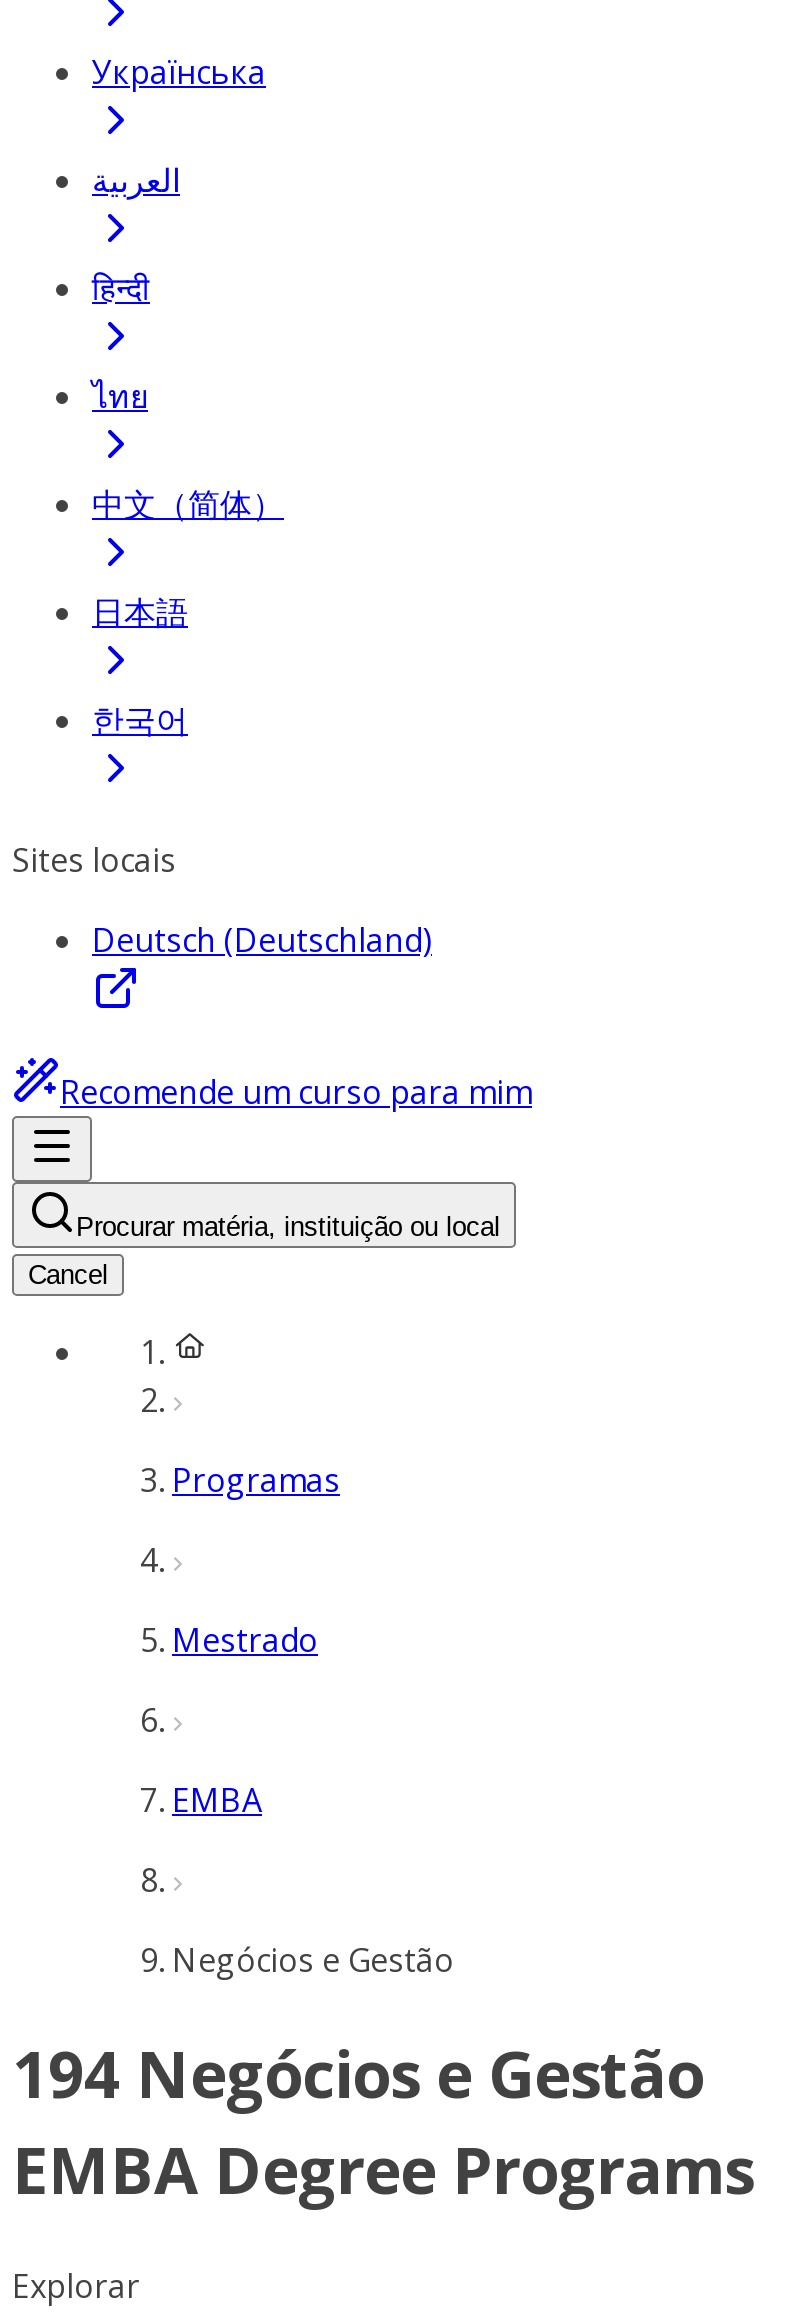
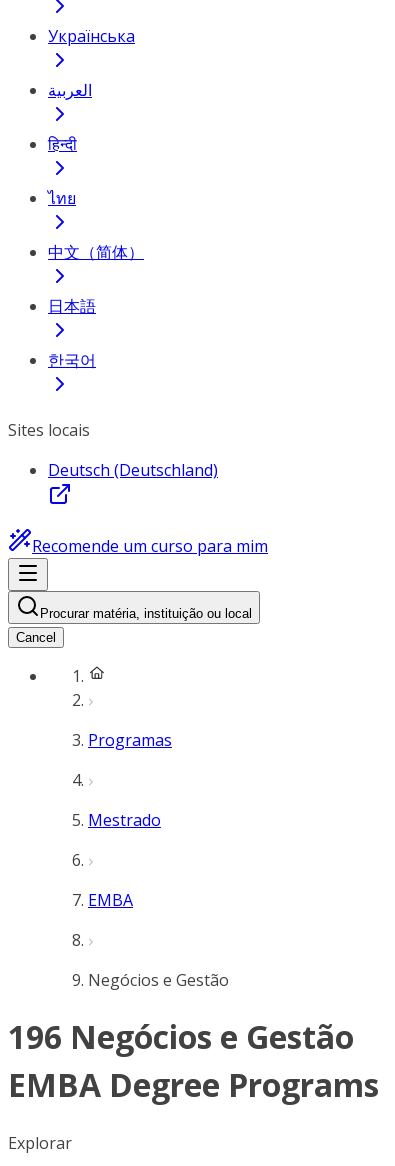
[12,2031,704,2117] 194 Negócios e Gestão -> [8,1015,354,1058] 196 Negócios e Gestão

